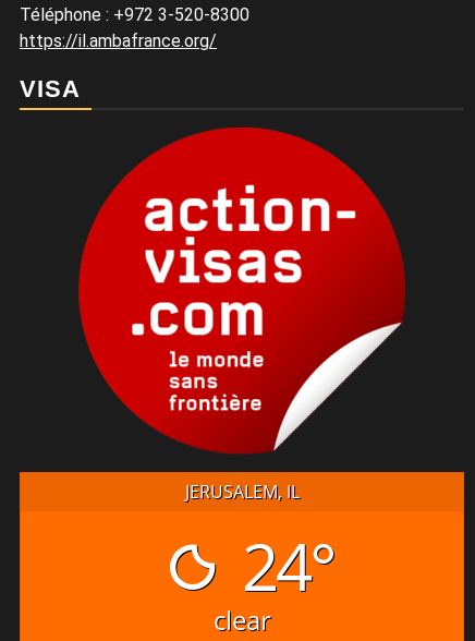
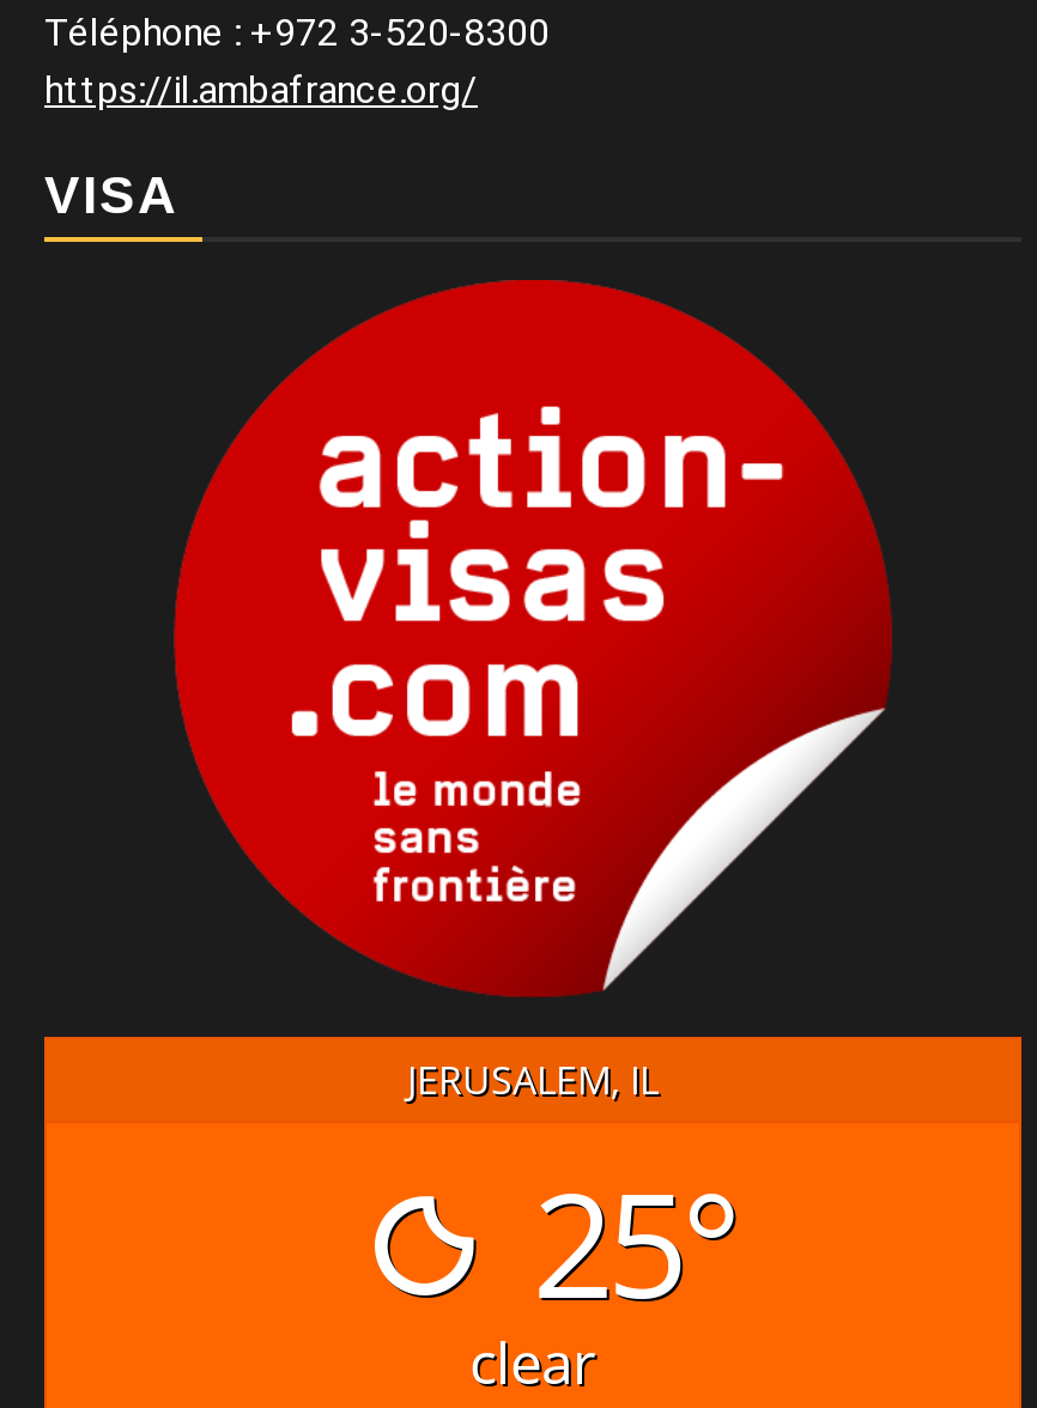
[242,521,334,610] 24° -> [532,1145,736,1341] 25°

